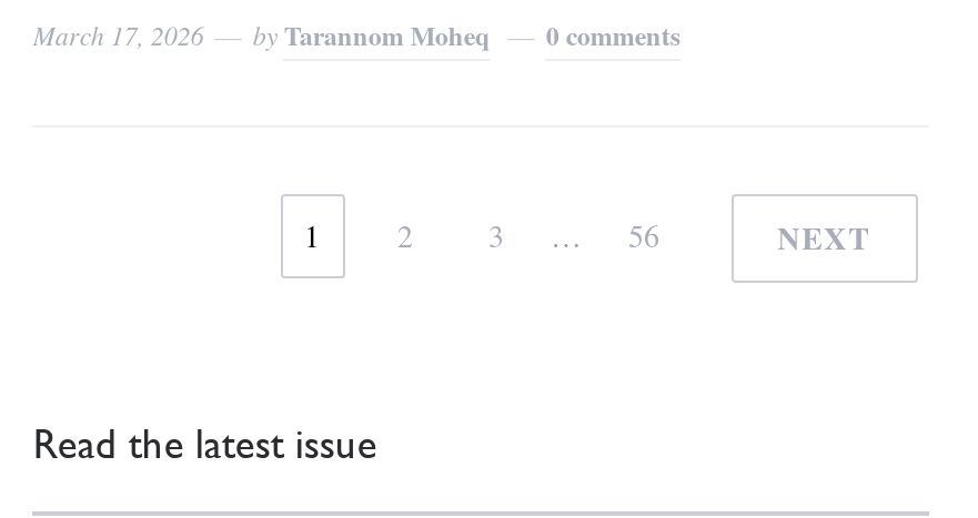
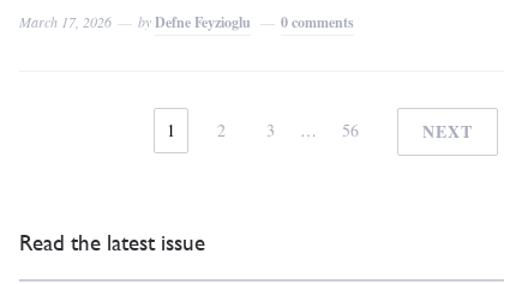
[253,16,490,54] by Tarannom Moheq -> [138,12,251,32] by Defne Feyzioglu

